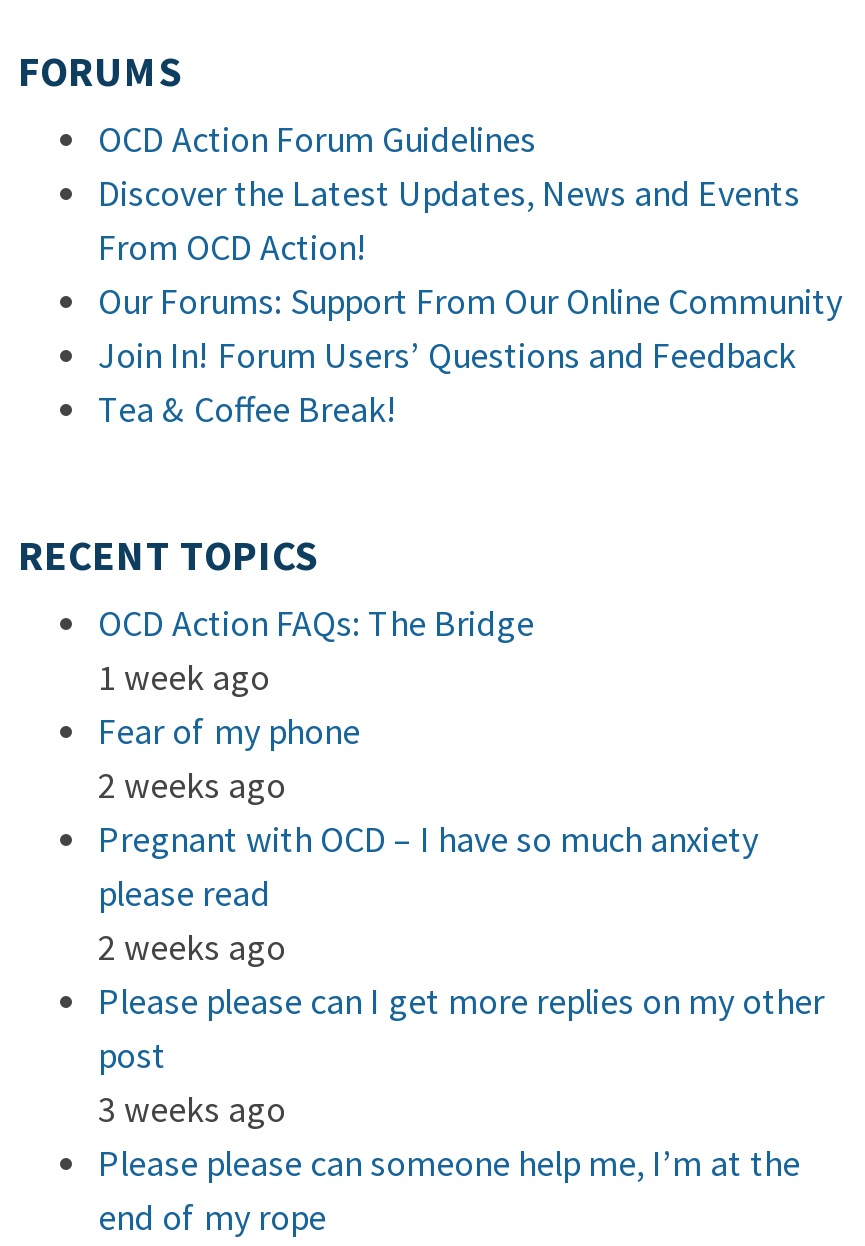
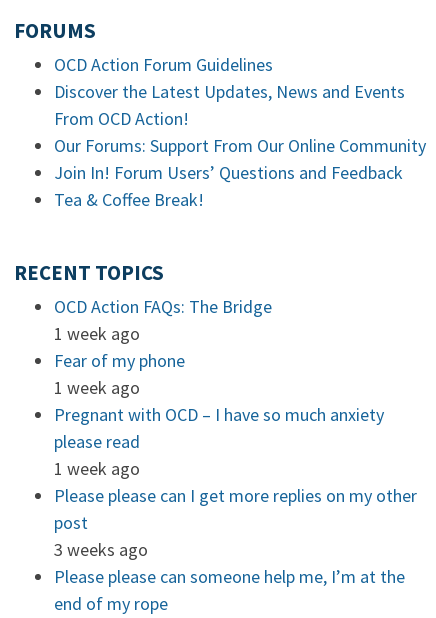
[98,762,286,808] 2 weeks ago -> [54,376,140,399] 1 week ago
[98,924,286,970] 2 weeks ago -> [54,457,140,480] 1 week ago

